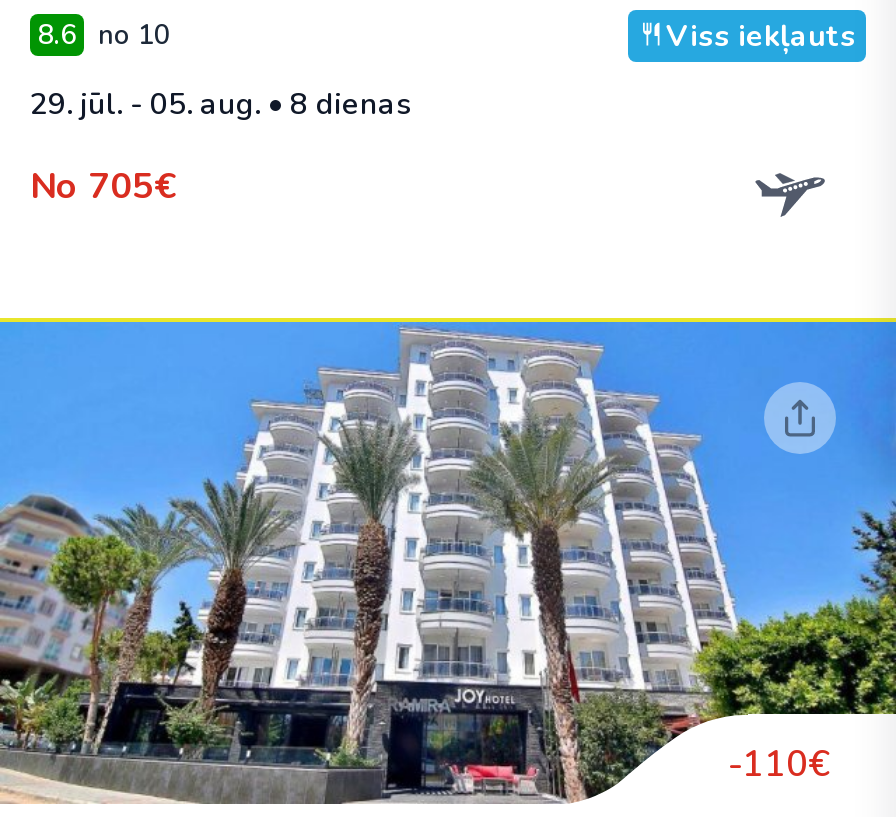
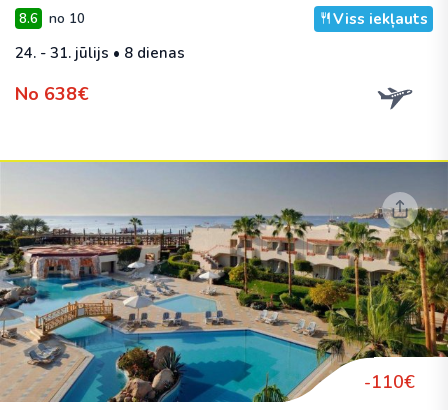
[30,84,412,124] 29. jūl. - 05. aug. • 8 dienas -> [15,43,185,63] 24. - 31. jūlijs • 8 dienas
[30,162,178,210] No 705€ -> [15,82,89,106] No 638€
[6,317,890,805] [image] -> [3,160,445,403] [image]

